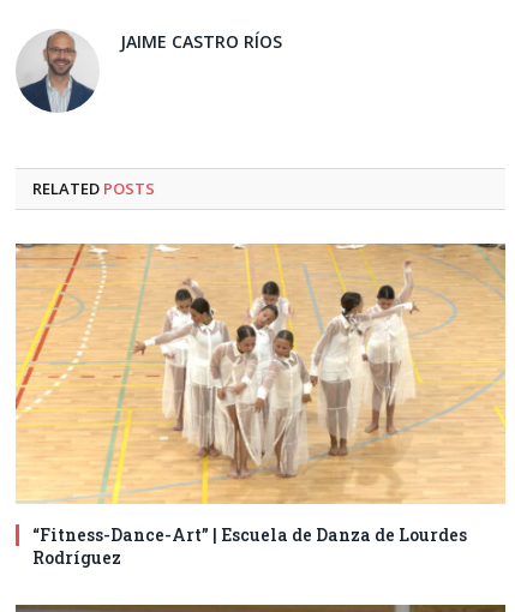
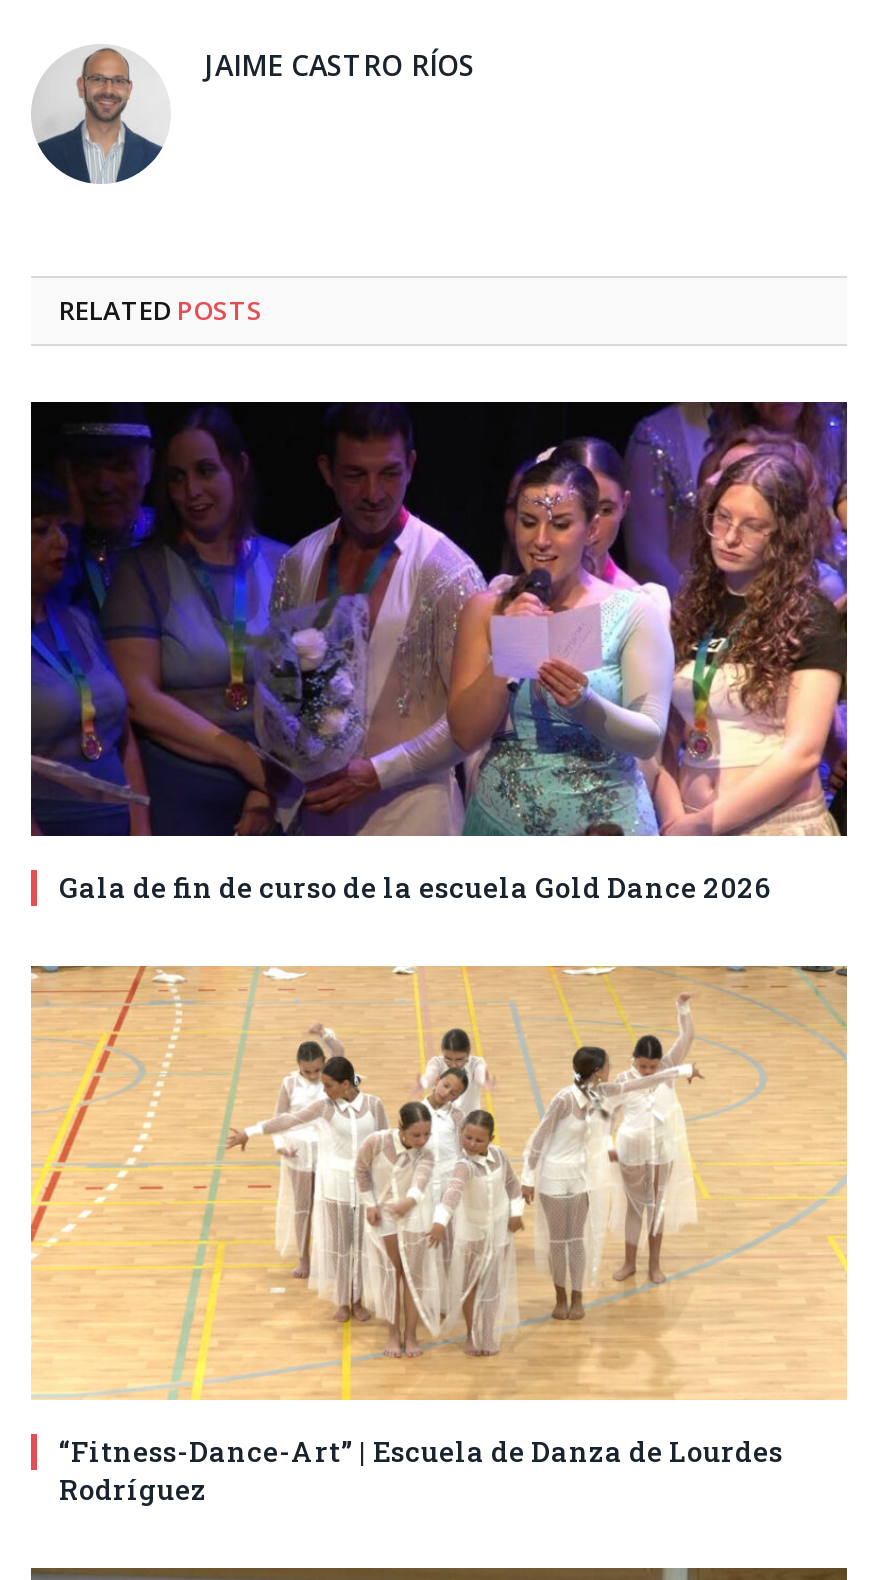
none -> [29,400,849,906] [image] | Gala de fin de curso de la escuela Gold Dance 2026

